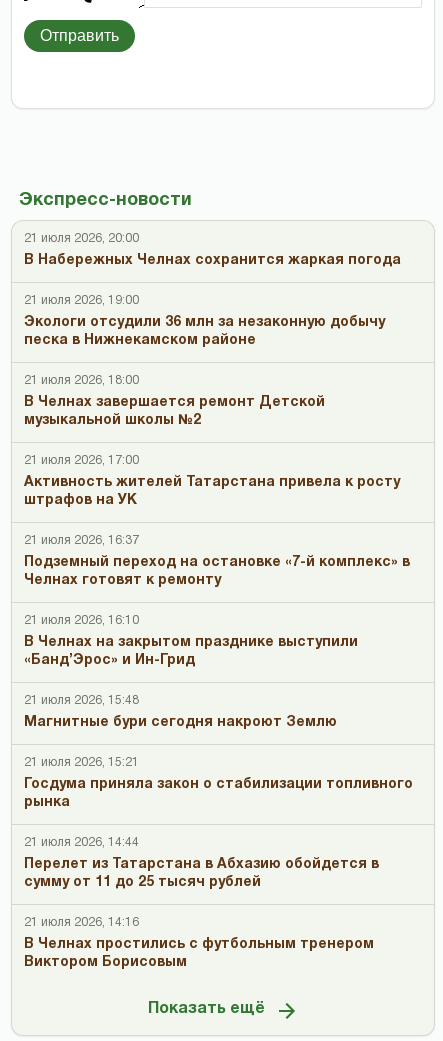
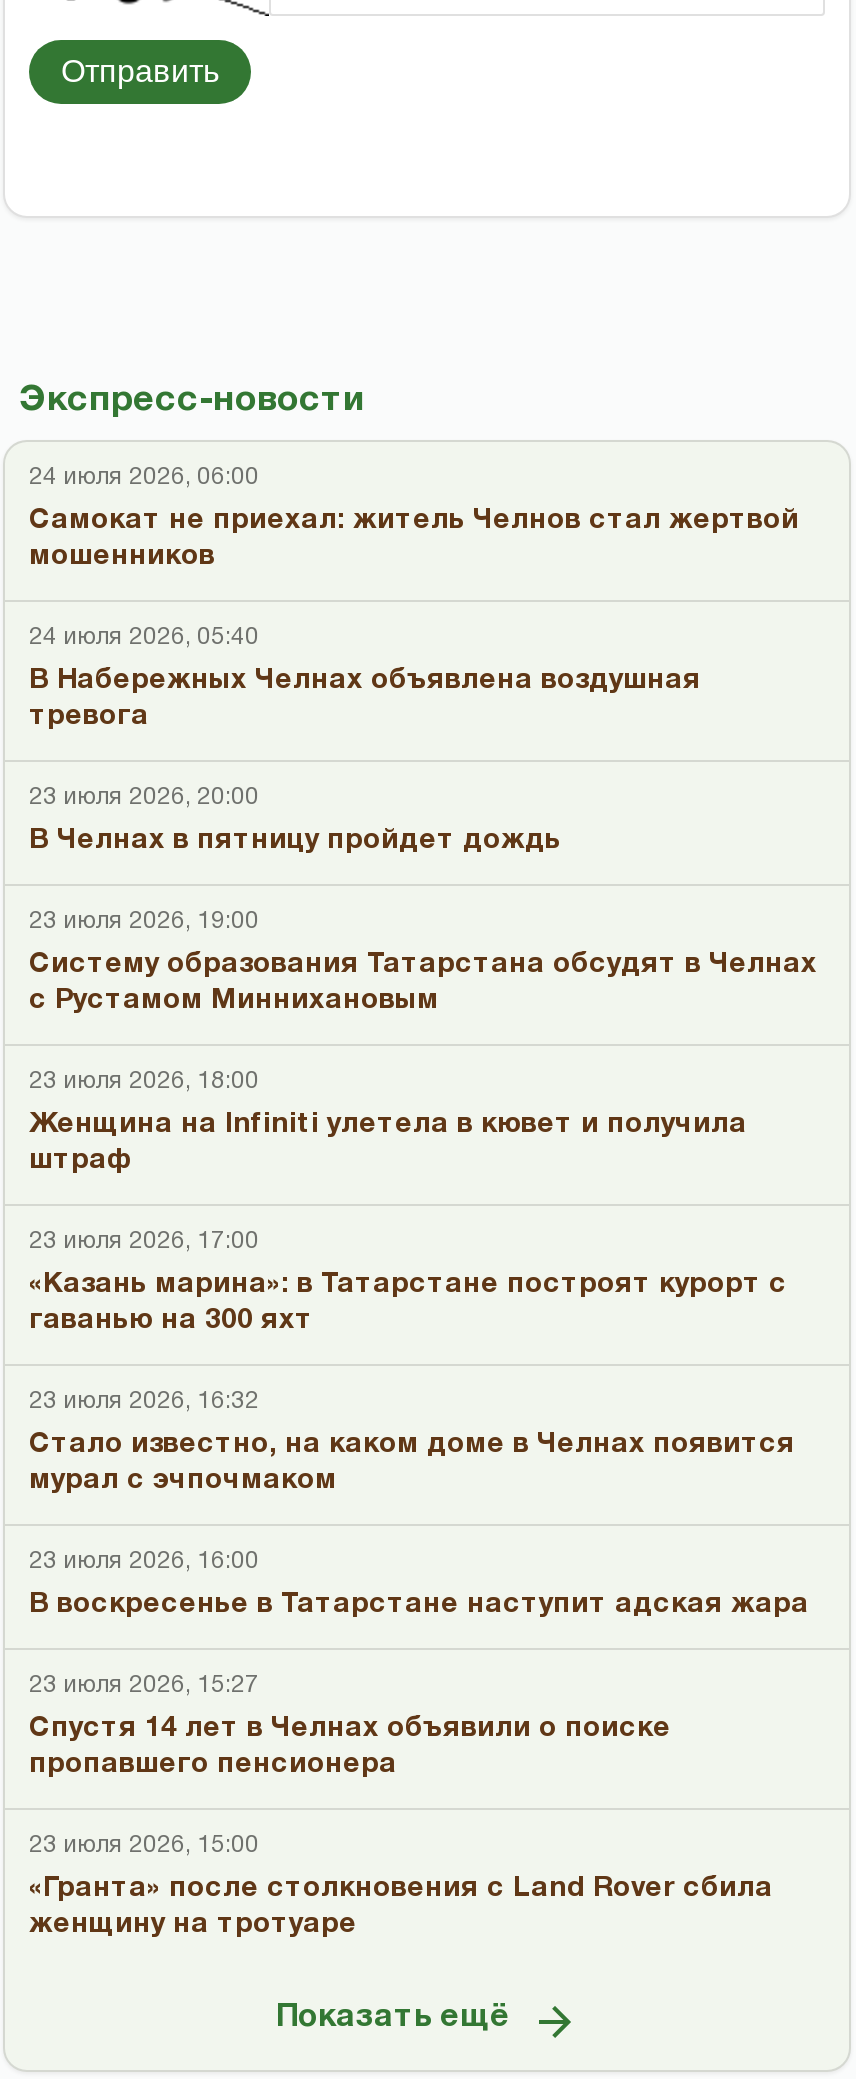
[24,233,139,244] 21 июля 2026, 20:00 -> [29,466,259,488] 24 июля 2026, 06:00
[24,254,401,267] В Набережных Челнах сохранится жаркая погода -> [29,508,799,570] Самокат не приехал: житель Челнов стал жертвой | мошенников
[24,295,139,306] 21 июля 2026, 19:00 -> [29,626,259,648] 24 июля 2026, 05:40
[24,316,385,347] Экологи отсудили 36 млн за незаконную добычу | песка в Нижнекамском районе -> [29,668,701,730] В Набережных Челнах объявлена воздушная | тревога
[24,375,139,386] 21 июля 2026, 18:00 -> [29,786,259,808] 23 июля 2026, 20:00
[24,396,325,427] В Челнах завершается ремонт Детской | музыкальной школы №2 -> [29,828,561,854] В Челнах в пятницу пройдет дождь
[24,455,139,466] 21 июля 2026, 17:00 -> [29,910,259,932] 23 июля 2026, 19:00
[24,476,400,507] Активность жителей Татарстана привела к росту | штрафов на УК -> [29,952,817,1014] Систему образования Татарстана обсудят в Челнах | с Рустамом Миннихановым
[24,535,139,546] 21 июля 2026, 16:37 -> [29,1070,259,1092] 23 июля 2026, 18:00
[24,556,410,587] Подземный переход на остановке «7-й комплекс» в | Челнах готовят к ремонту -> [29,1112,747,1174] Женщина на Infiniti улетела в кювет и получила | штраф
[24,615,139,626] 21 июля 2026, 16:10 -> [29,1230,259,1252] 23 июля 2026, 17:00
[24,636,358,667] В Челнах на закрытом празднике выступили | «Банд’Эрос» и Ин-Грид -> [29,1272,787,1334] «Казань марина»: в Татарстане построят курорт с | гаванью на 300 яхт
[24,695,139,706] 21 июля 2026, 15:48 -> [29,1390,259,1412] 23 июля 2026, 16:32
[24,716,337,729] Магнитные бури сегодня накроют Землю -> [29,1432,795,1494] Стало известно, на каком доме в Челнах появится | мурал с эчпочмаком
[24,757,139,768] 21 июля 2026, 15:21 -> [29,1550,259,1572] 23 июля 2026, 16:00
[24,778,413,809] Госдума приняла закон о стабилизации топливного | рынка -> [29,1592,809,1618] В воскресенье в Татарстане наступит адская жара
[24,837,139,848] 21 июля 2026, 14:44 -> [29,1674,259,1696] 23 июля 2026, 15:27
[24,858,379,889] Перелет из Татарстана в Абхазию обойдется в | сумму от 11 до 25 тысяч рублей -> [29,1716,671,1778] Спустя 14 лет в Челнах объявили о поиске | пропавшего пенсионера
[24,917,139,928] 21 июля 2026, 14:16 -> [29,1834,259,1856] 23 июля 2026, 15:00
[24,938,374,969] В Челнах простились с футбольным тренером | Виктором Борисовым -> [29,1876,773,1938] «Гранта» после столкновения с Land Rover сбила | женщину на тротуаре

